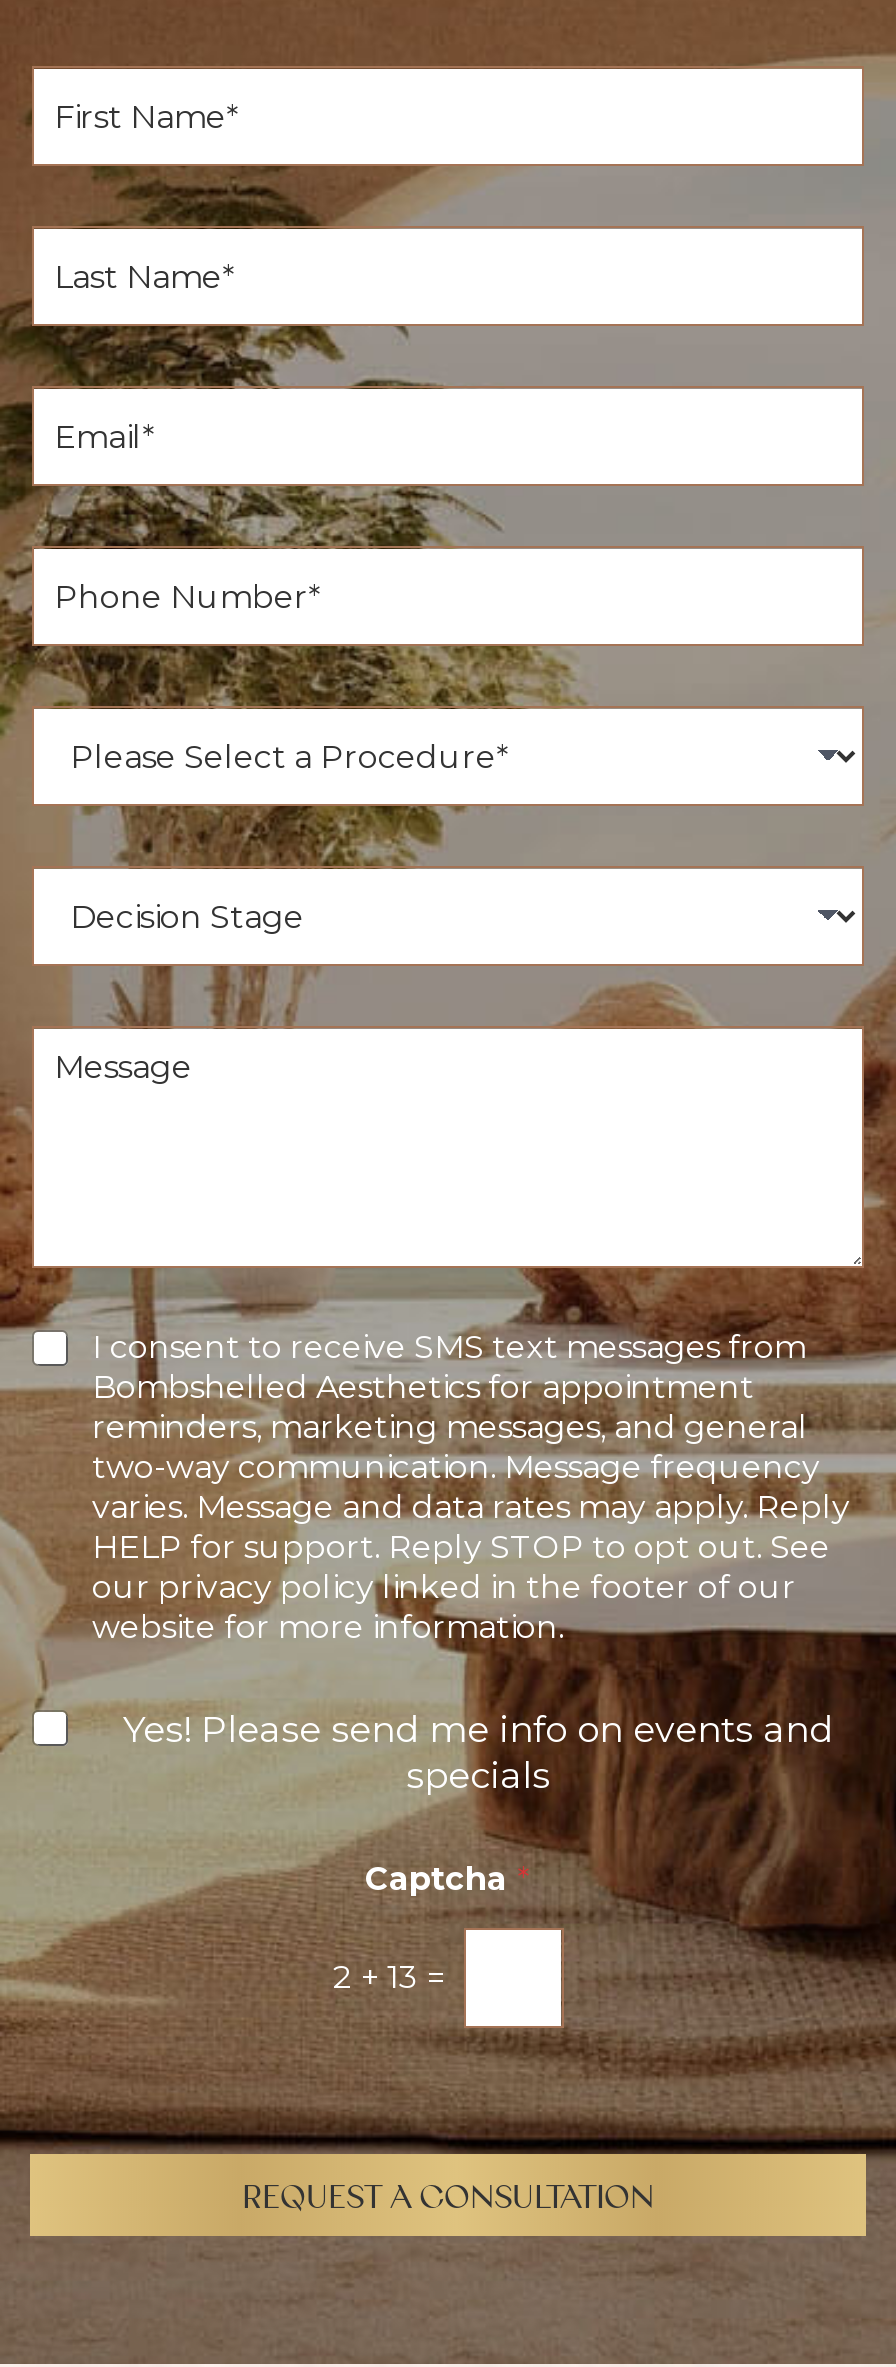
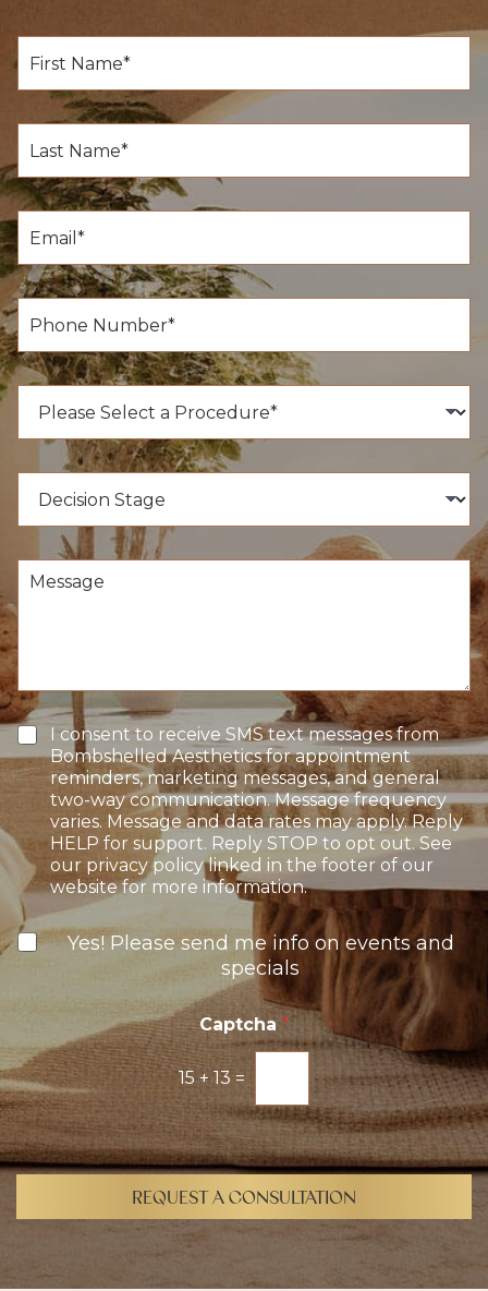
[333,1959,445,1997] 2 + 13 = -> [179,1068,245,1089] 15 + 13 =

